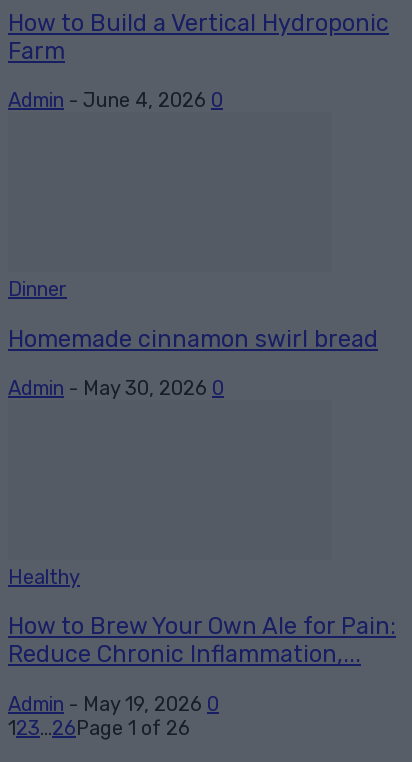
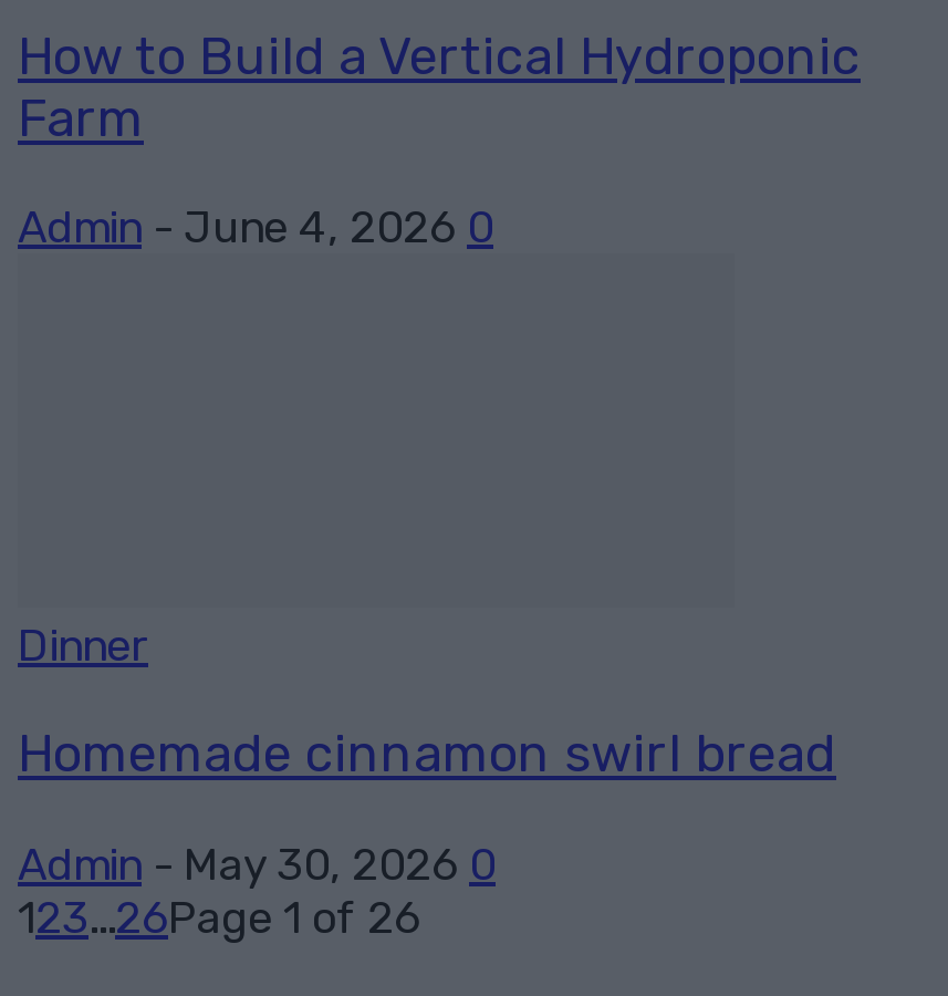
[8,565,396,716] Healthy | How to Brew Your Own Ale for Pain: | Reduce Chronic Inflammation,... | Admin - May 19, 2026 0 -> none

